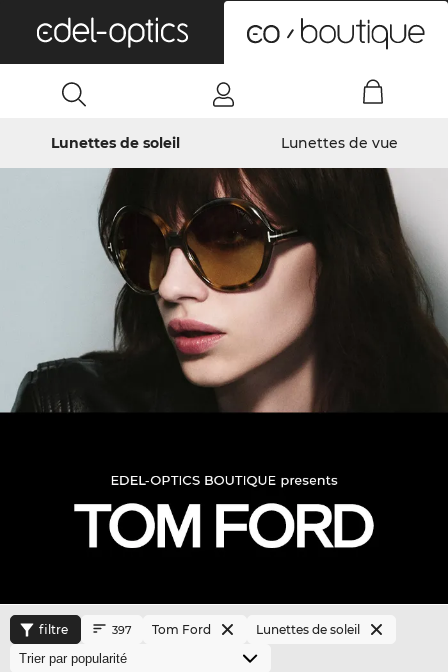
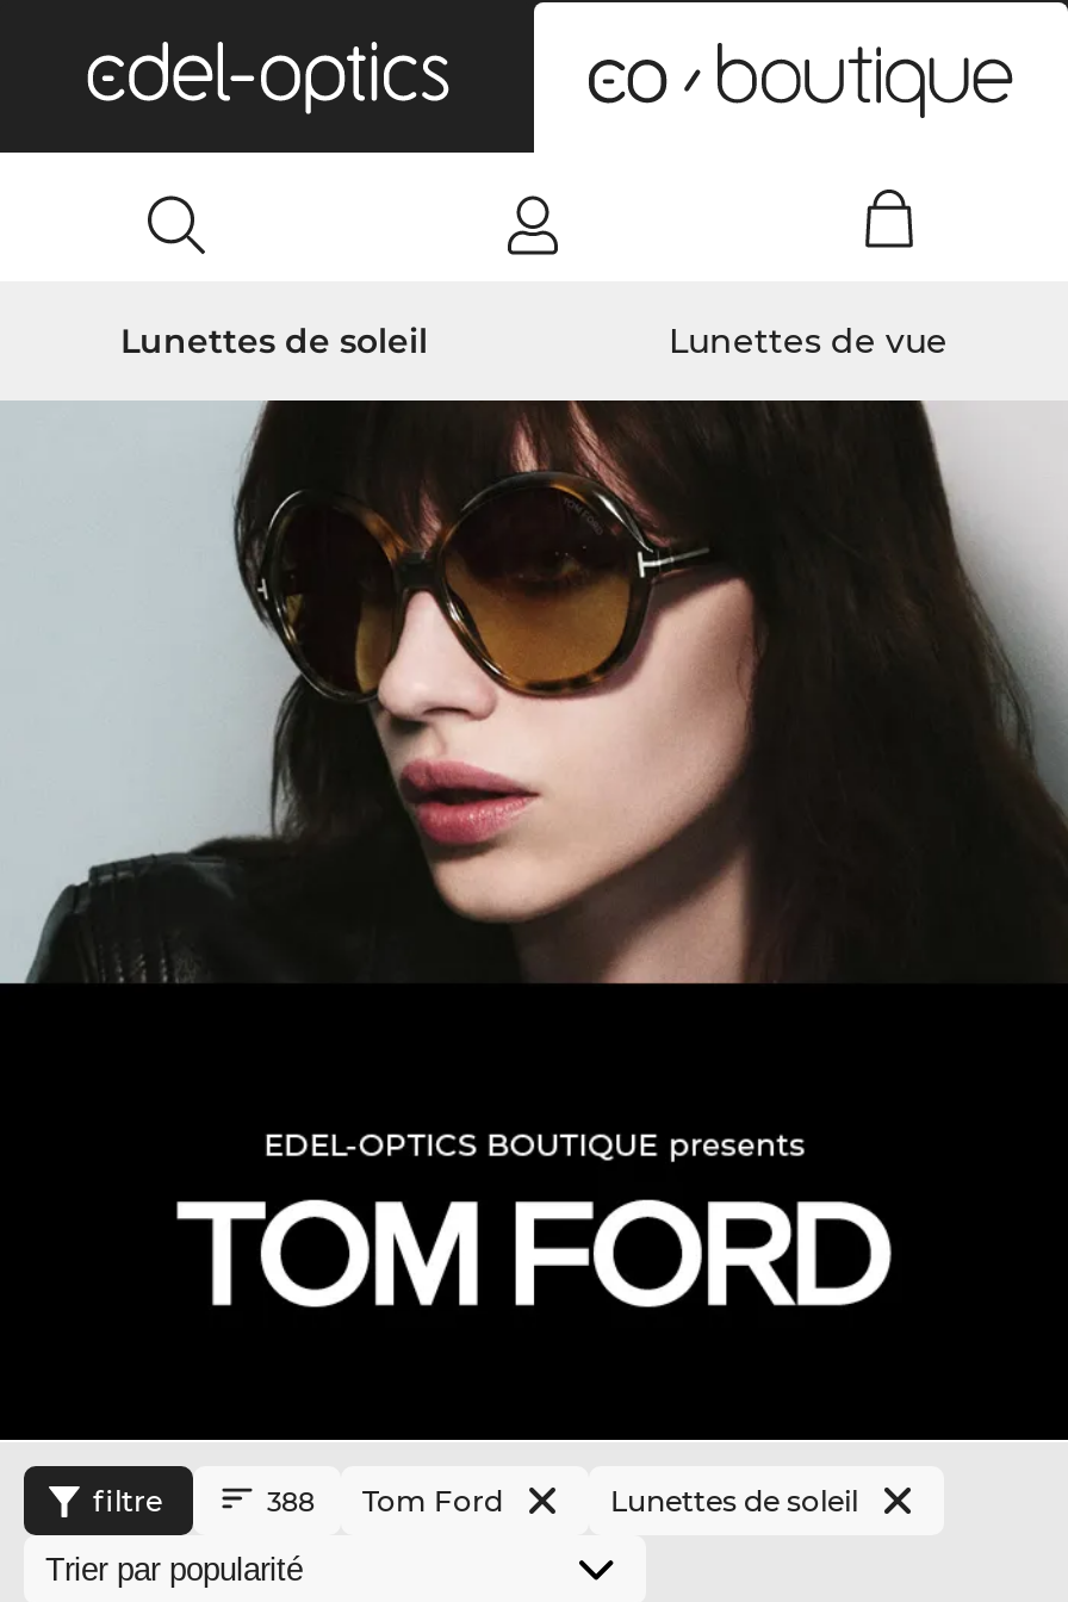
[112,622,211,637] 397 Tom Ford -> [267,1483,503,1519] 388 Tom Ford

